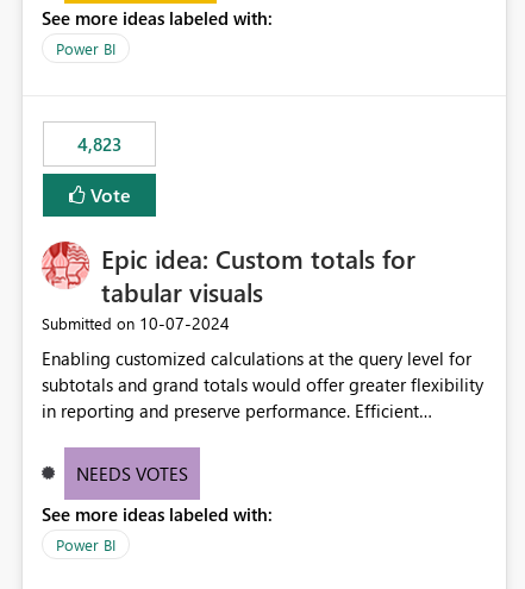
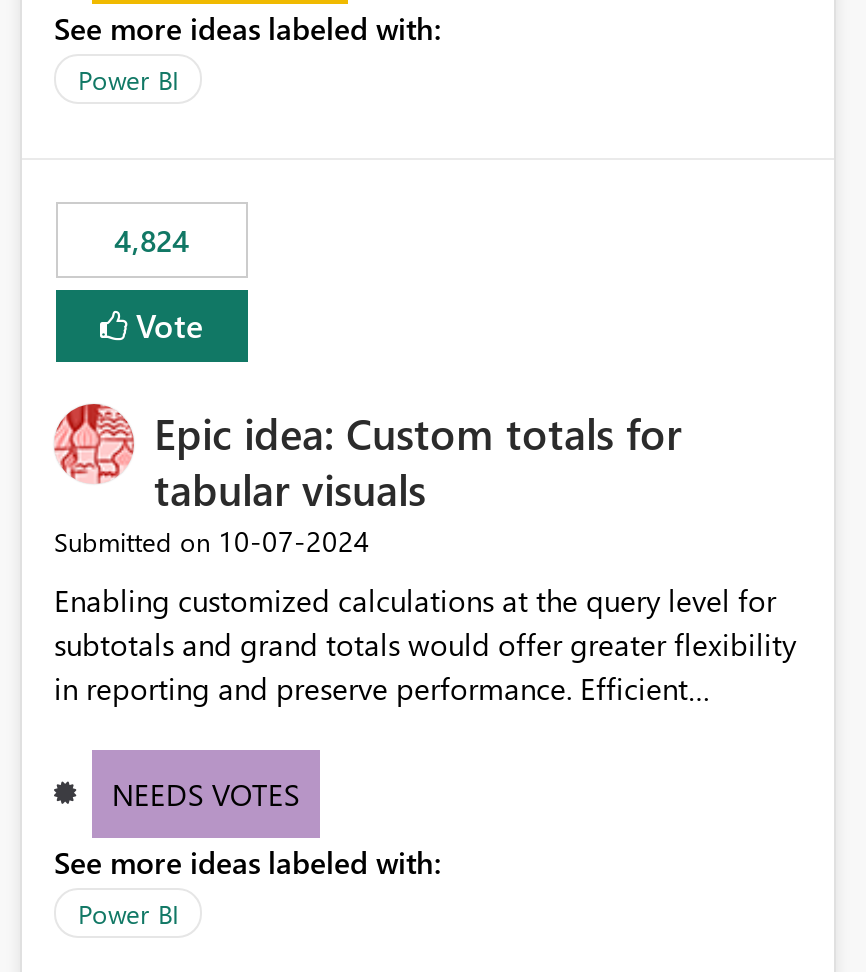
[77,133,121,156] 4,823 -> [114,221,190,261] 4,824

